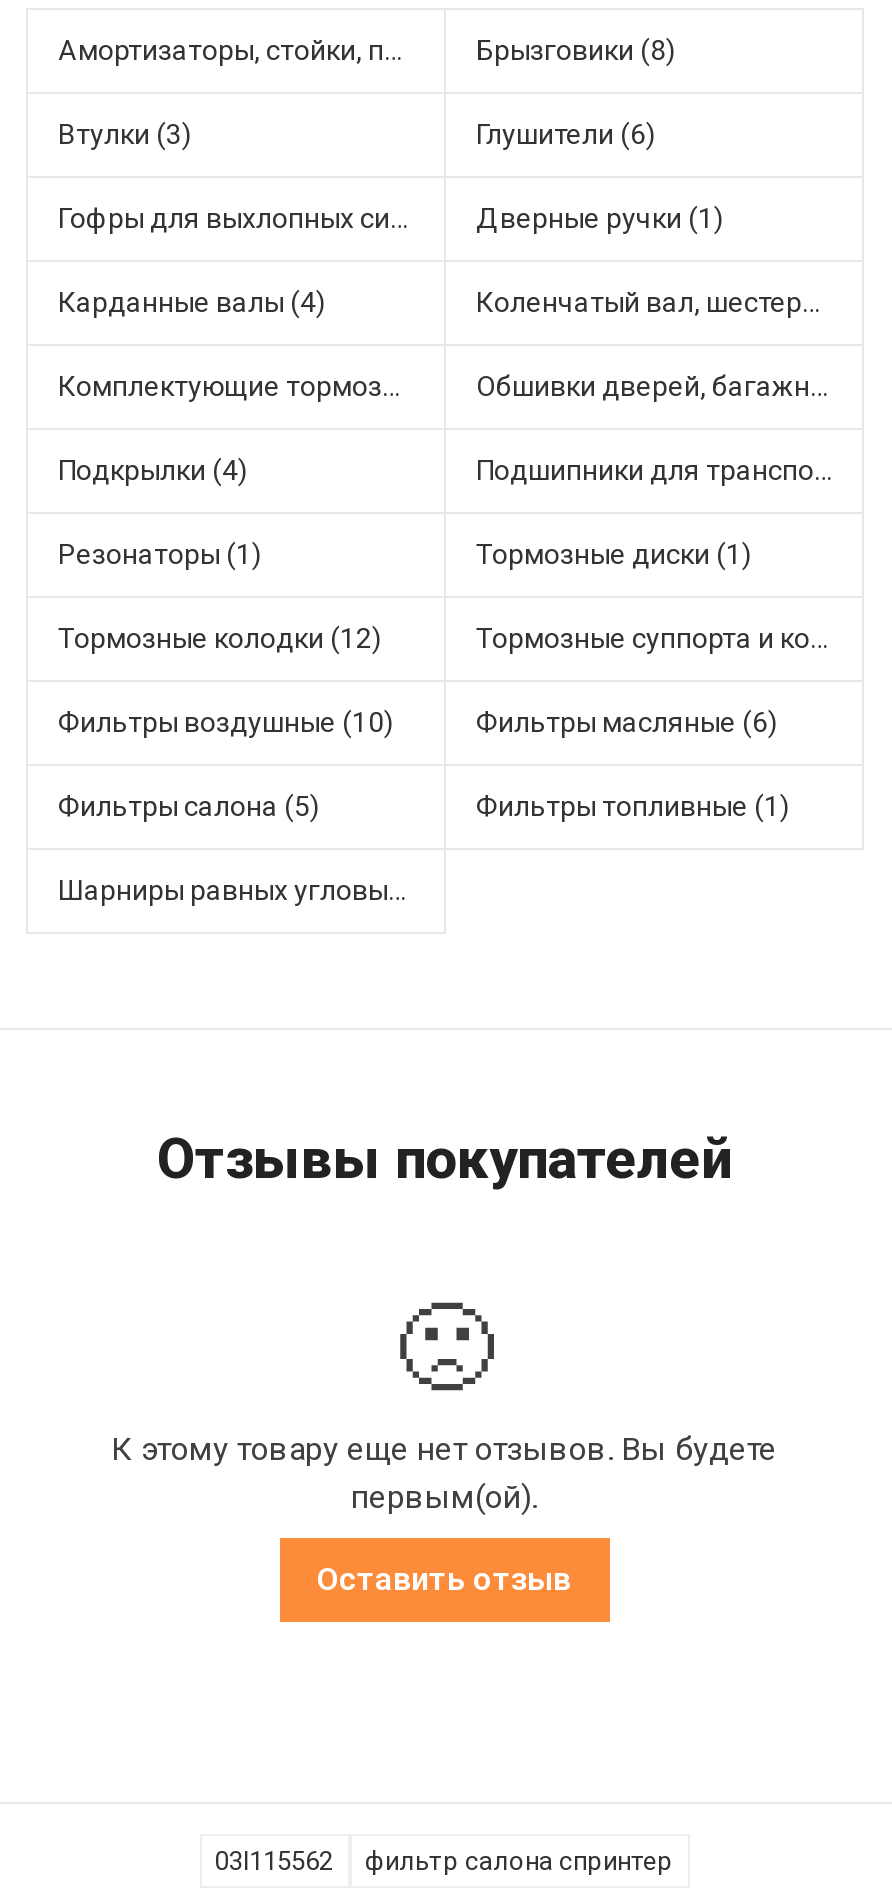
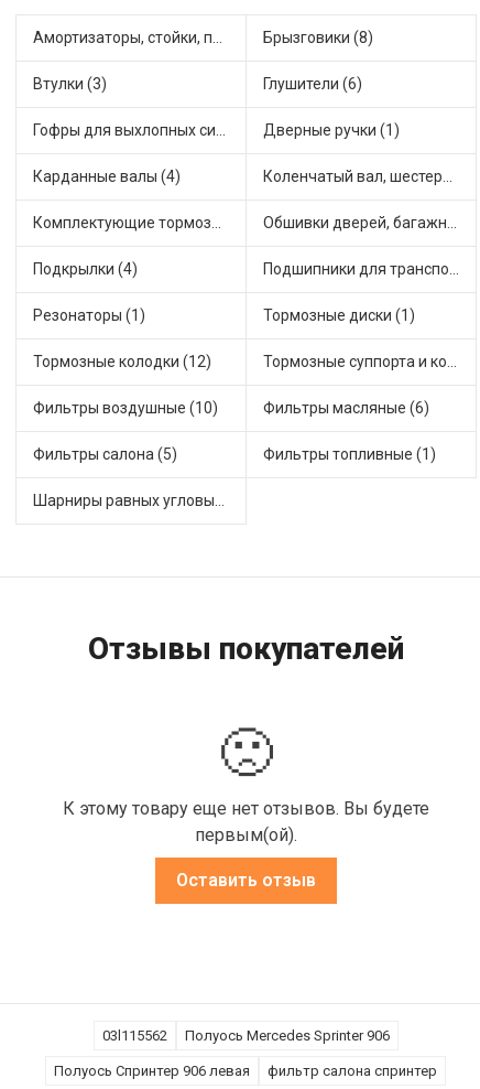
none -> [54,1027,389,1079] Полуось Mercedes Sprinter 906 | Полуось Спринтер 906 левая

